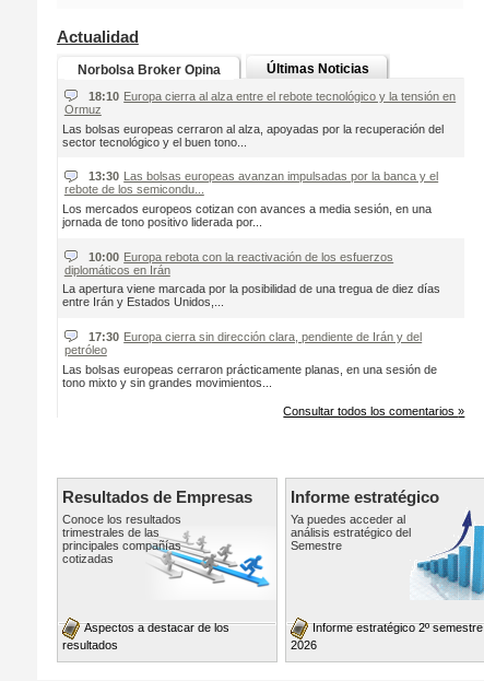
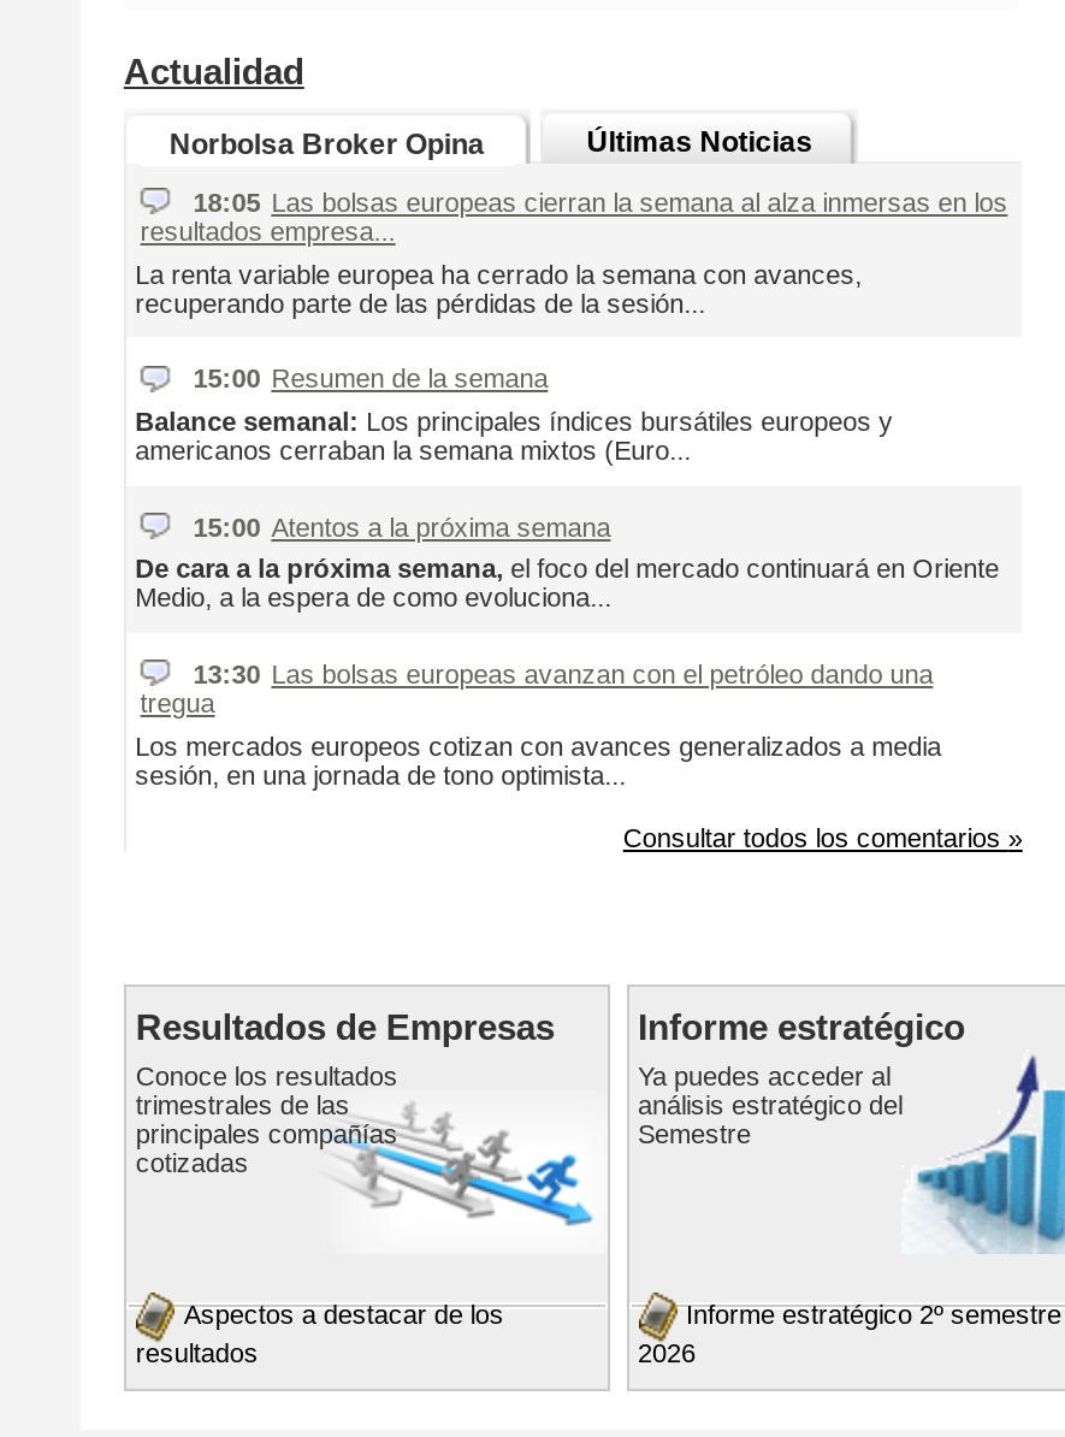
[64,90,456,116] 18:10 Europa cierra al alza entre el rebote tecnológico y la tensión en | Ormuz -> [140,188,1008,246] 18:05 Las bolsas europeas cierran la semana al alza inmersas en los | resultados empresa...
[62,122,443,148] Las bolsas europeas cerraron al alza, apoyadas por la recuperación del | sector tecnológico y el buen tono... -> [135,259,862,317] La renta variable europea ha cerrado la semana con avances, | recuperando parte de las pérdidas de la sesión...
[64,170,438,196] 13:30 Las bolsas europeas avanzan impulsadas por la banca y el | rebote de los semicondu... -> [193,365,548,394] 15:00 Resumen de la semana
[62,202,431,228] Los mercados europeos cotizan con avances a media sesión, en una | jornada de tono positivo liderada por... -> [135,407,893,464] Balance semanal: Los principales índices bursátiles europeos y | americanos cerraban la semana mixtos (Euro...
[64,250,394,276] 10:00 Europa rebota con la reactivación de los esfuerzos | diplomáticos en Irán -> [193,512,611,541] 15:00 Atentos a la próxima semana
[62,282,440,308] La apertura viene marcada por la posibilidad de una tregua de diez días | entre Irán y Estados Unidos,... -> [135,554,999,612] De cara a la próxima semana, el foco del mercado continuará en Oriente | Medio, a la espera de como evoluciona...
[64,330,422,356] 17:30 Europa cierra sin dirección clara, pendiente de Irán y del | petróleo -> [140,660,933,717] 13:30 Las bolsas europeas avanzan con el petróleo dando una | tregua
[62,362,437,389] Las bolsas europeas cerraron prácticamente planas, en una sesión de | tono mixto y sin grandes movimientos... -> [135,731,941,788] Los mercados europeos cotizan con avances generalizados a media | sesión, en una jornada de tono optimista...

